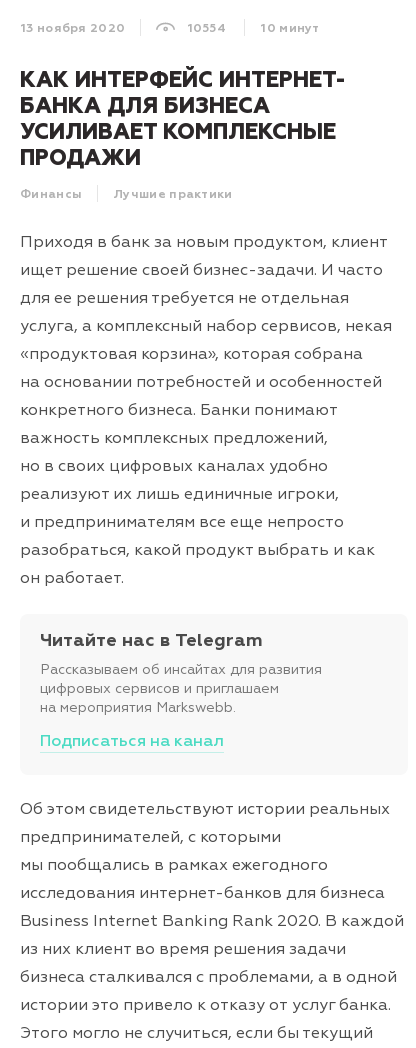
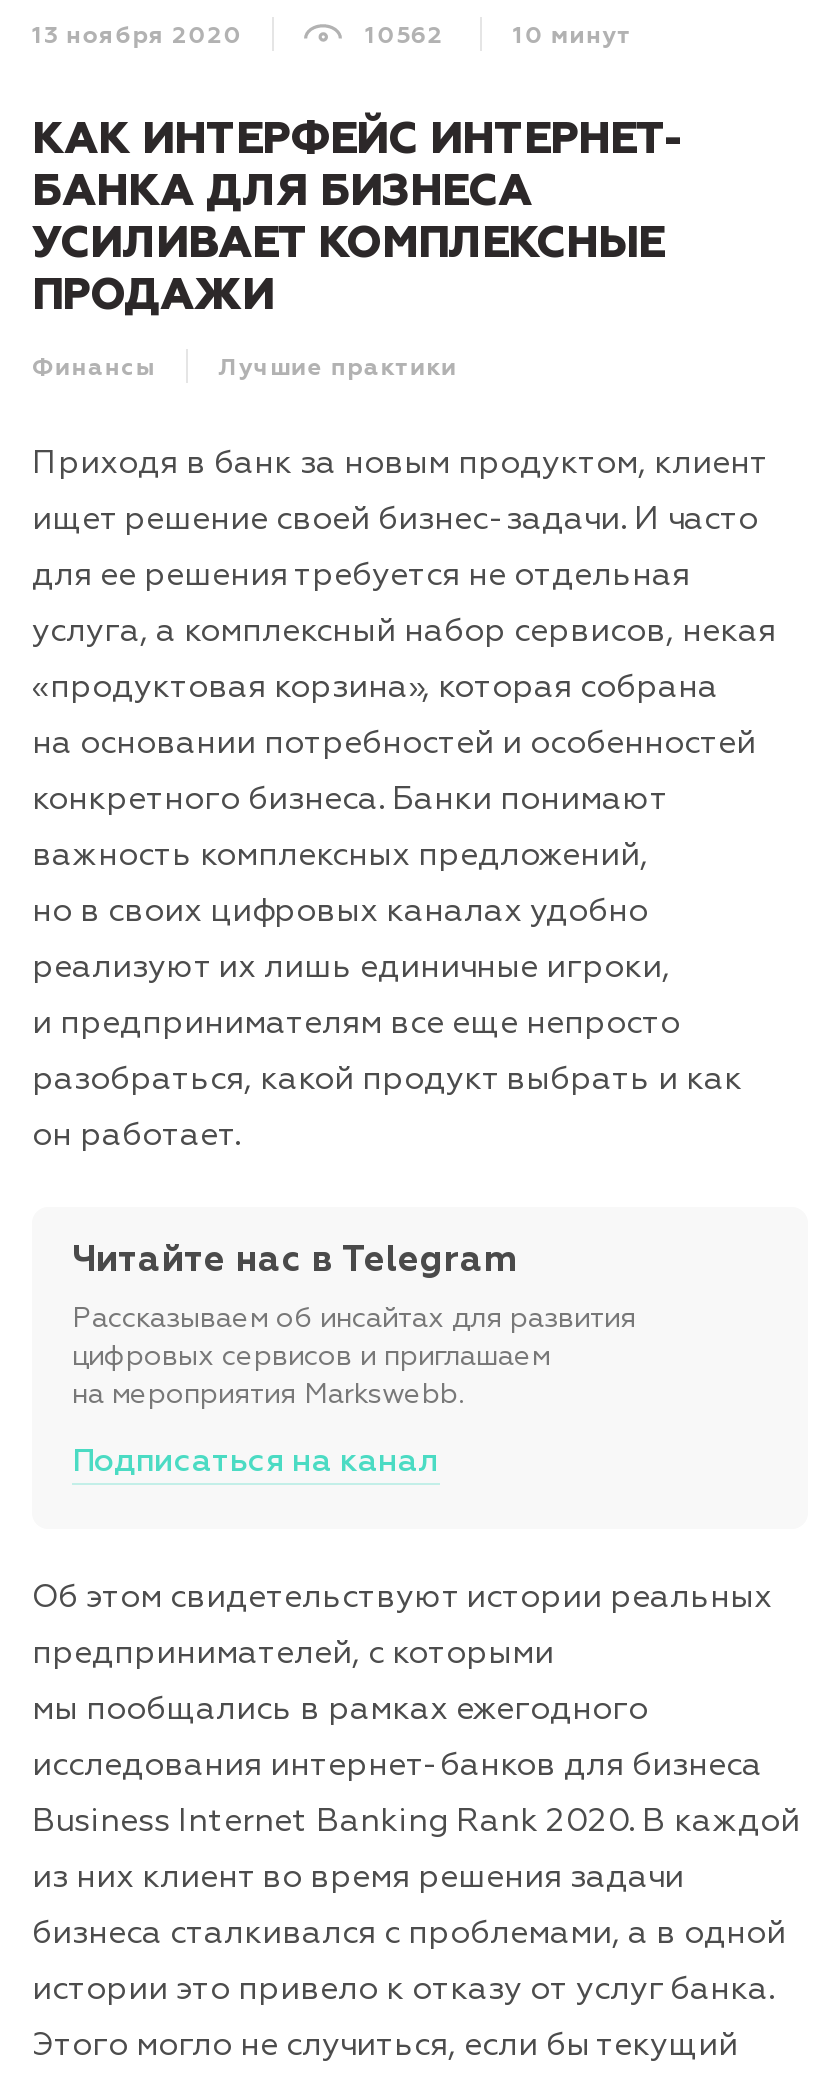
[183,21,229,36] 10554 -> [358,21,451,51] 10562

